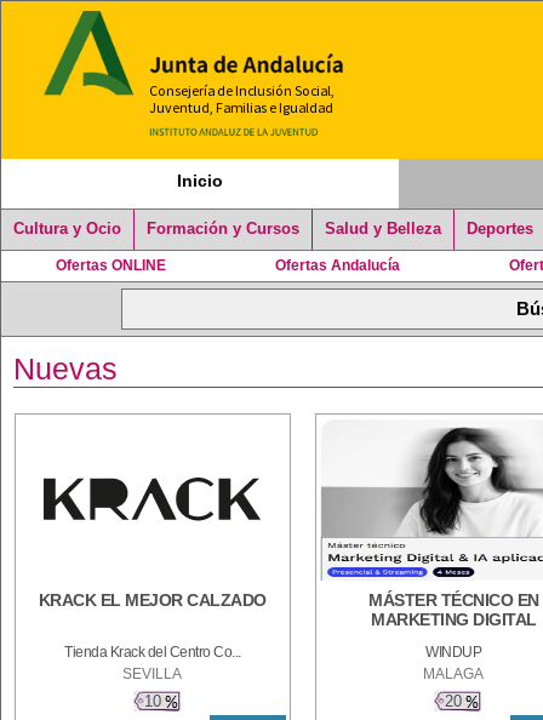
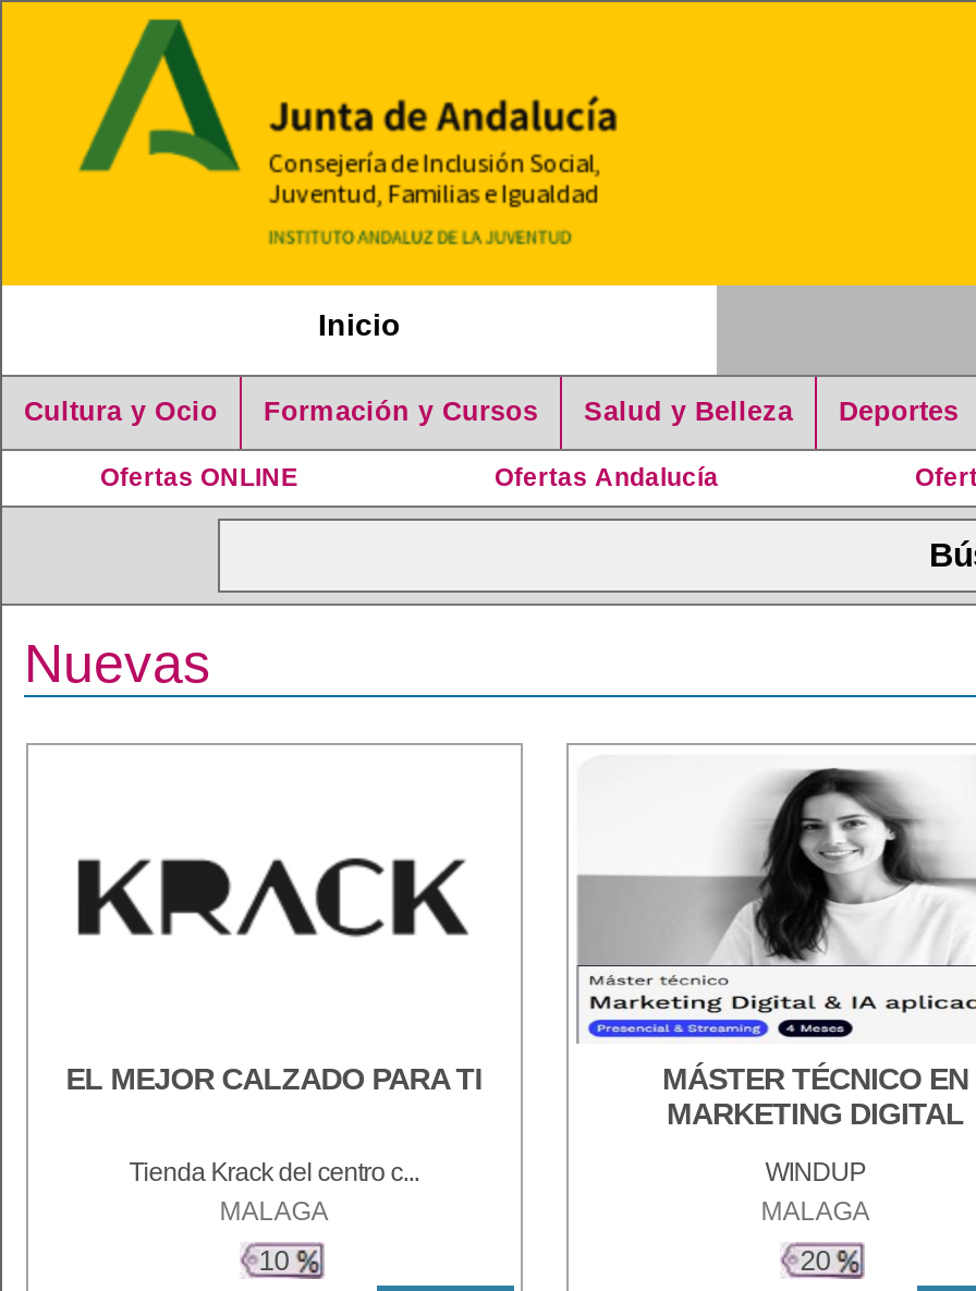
[39,590,266,609] KRACK EL MEJOR CALZADO -> [66,1061,482,1096] EL MEJOR CALZADO PARA TI
[64,643,241,682] Tienda Krack del Centro Co... | SEVILLA -> [129,1157,419,1226] Tienda Krack del centro c... | MALAGA

